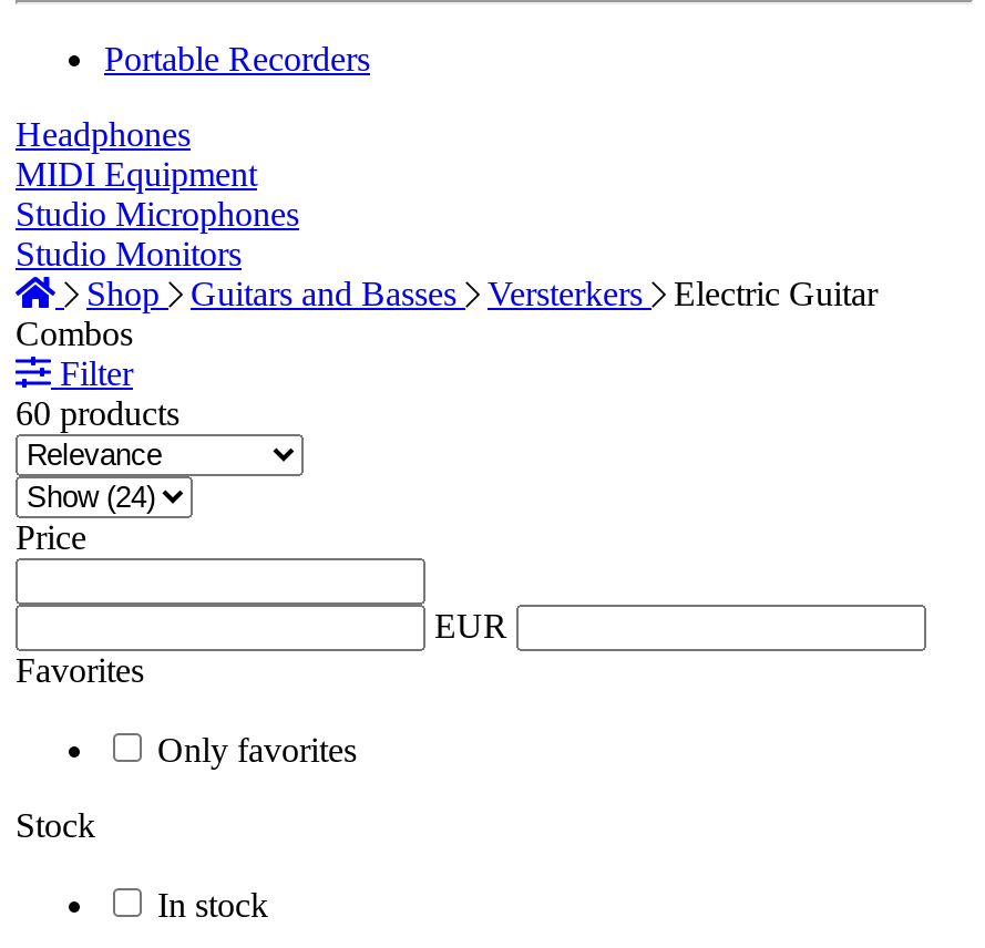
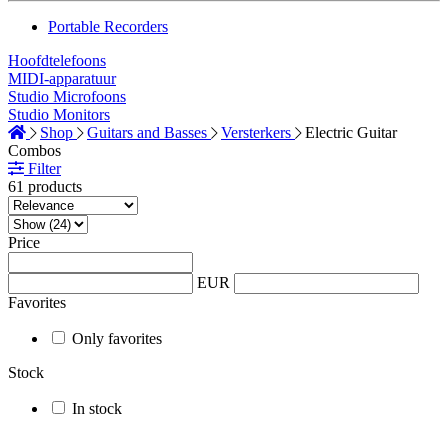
[16,115,299,233] Headphones | MIDI Equipment | Studio Microphones -> [8,52,126,105] Hoofdtelefoons | MIDI-apparatuur | Studio Microfoons
[16,394,179,432] 60 products -> [8,178,82,195] 61 products

